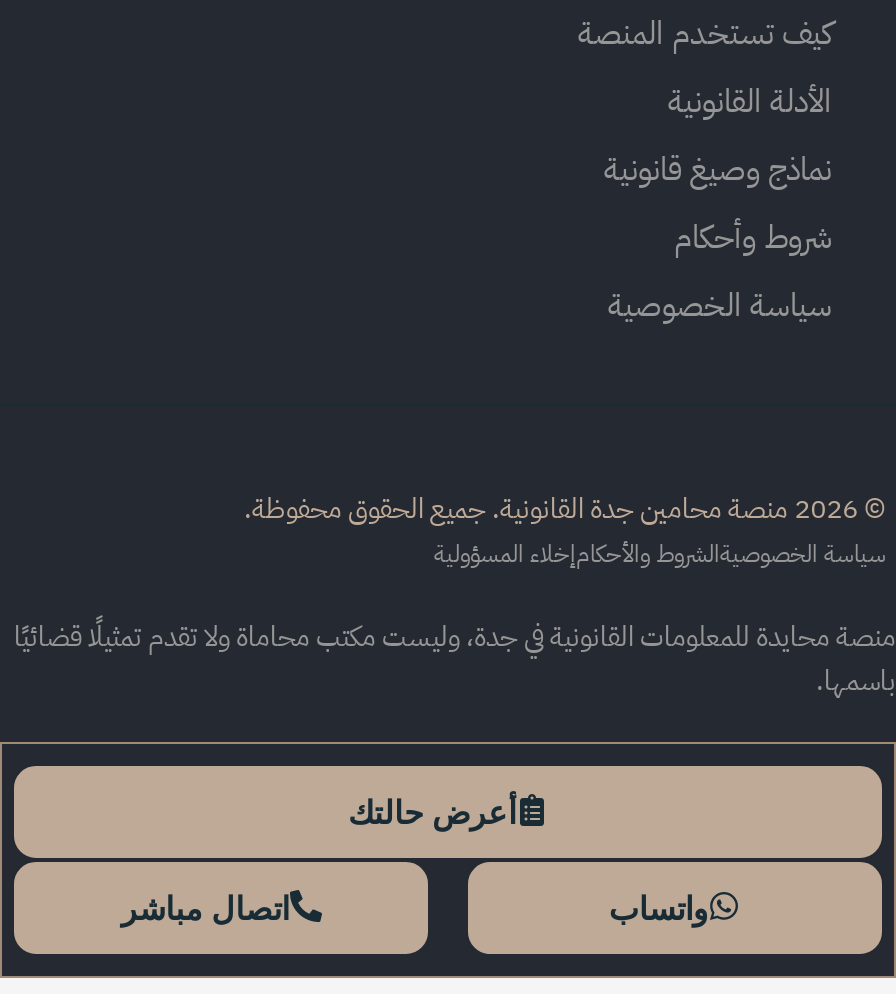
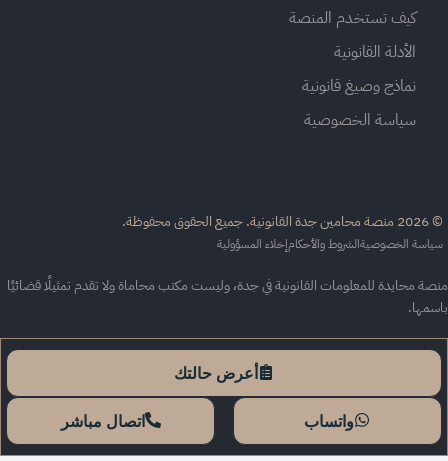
[696,214,854,262] شروط وأحكام -> none

